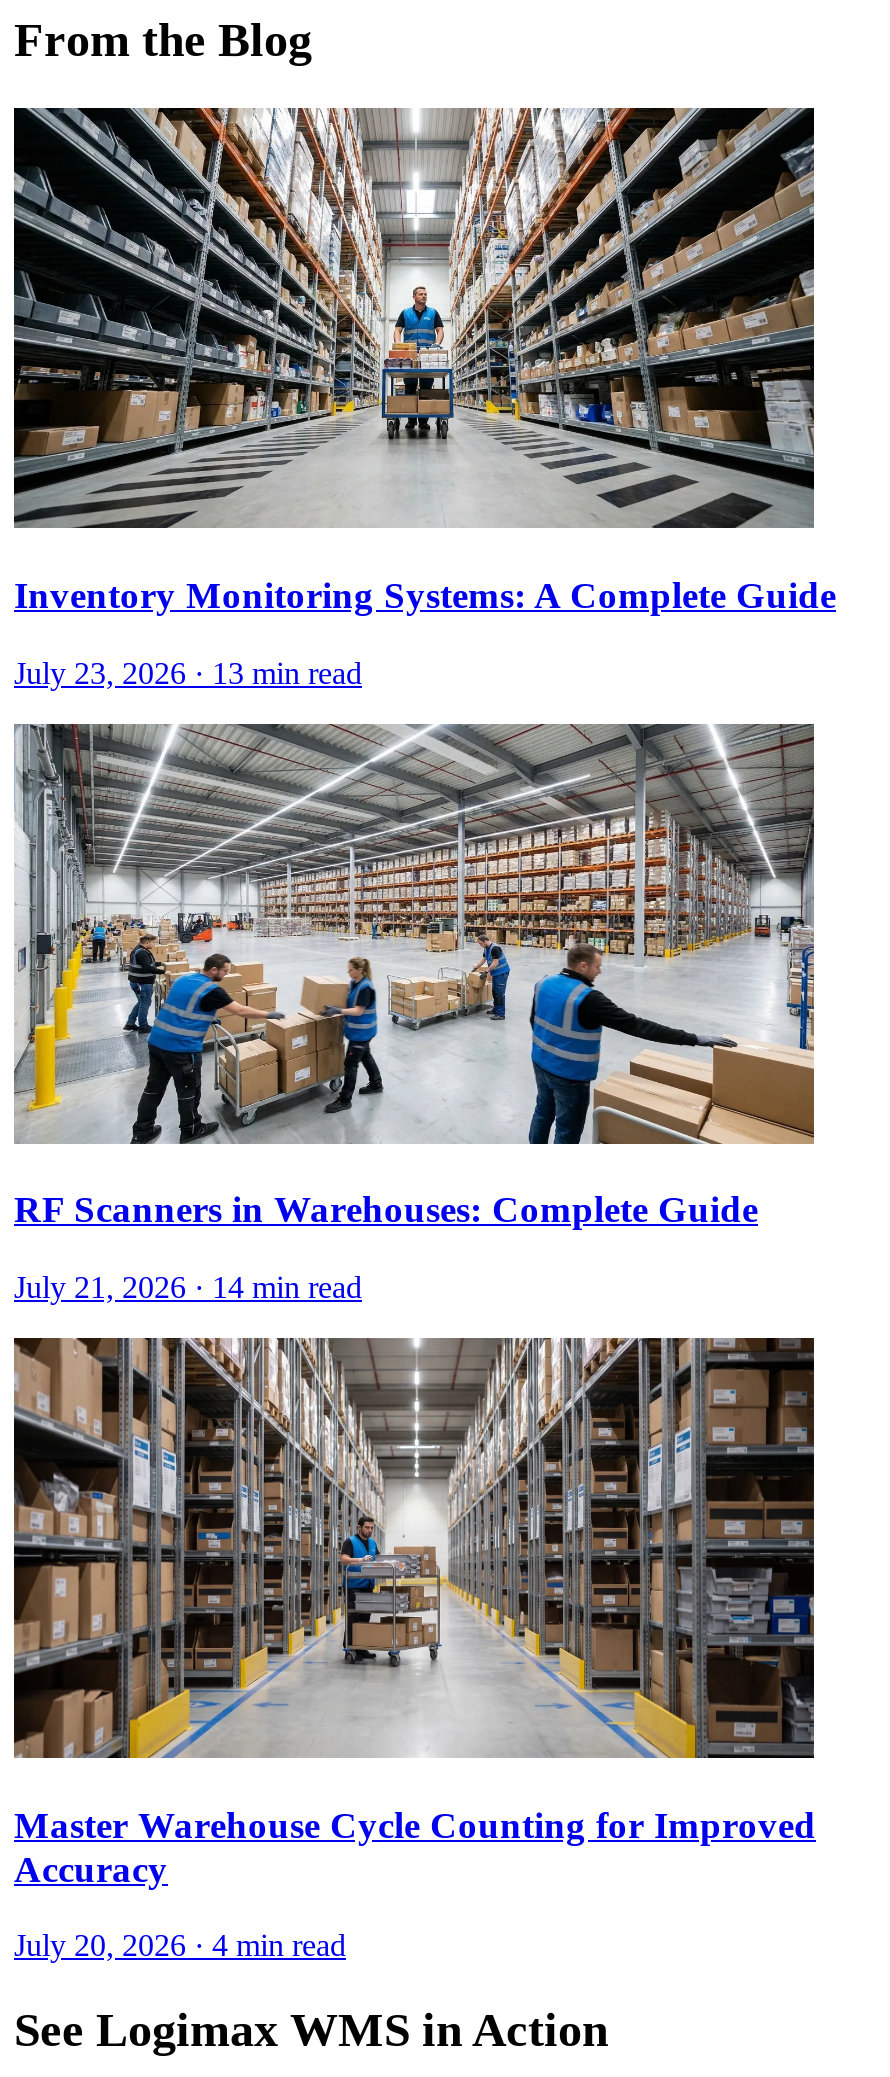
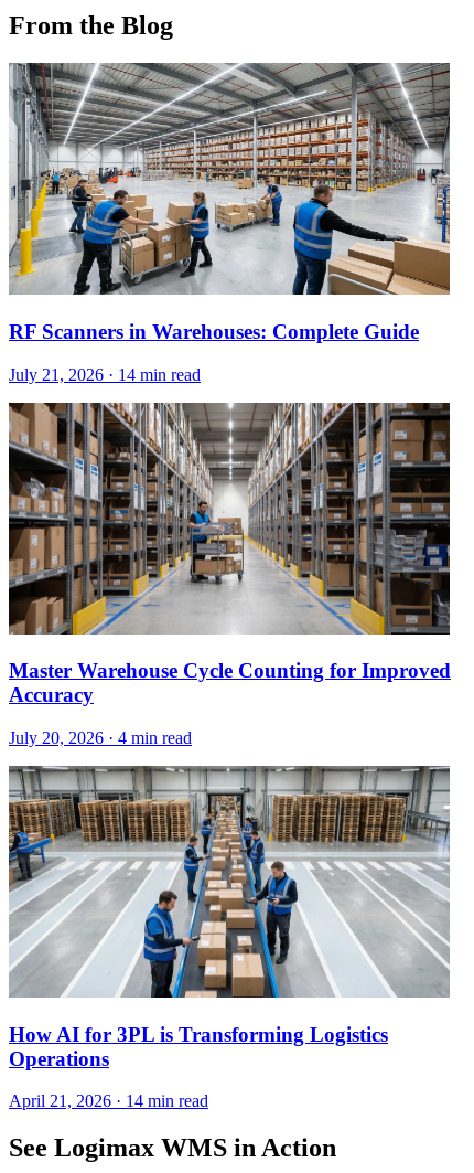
[12,106,836,689] [image] | Inventory Monitoring Systems: A Complete Guide | July 23, 2026 · 13 min read -> none
moved [12,720,818,1963] -> [8,62,452,747]: [image] | RF Scanners in Warehouses: Complete Guide | July 21, 2026 · 14 min read | Master Warehouse Cycle Counting for Improved | Accuracy | July 20, 2026 · 4 min read
none -> [8,765,450,1111] [image] | How AI for 3PL is Transforming Logistics | Operations | April 21, 2026 · 14 min read

